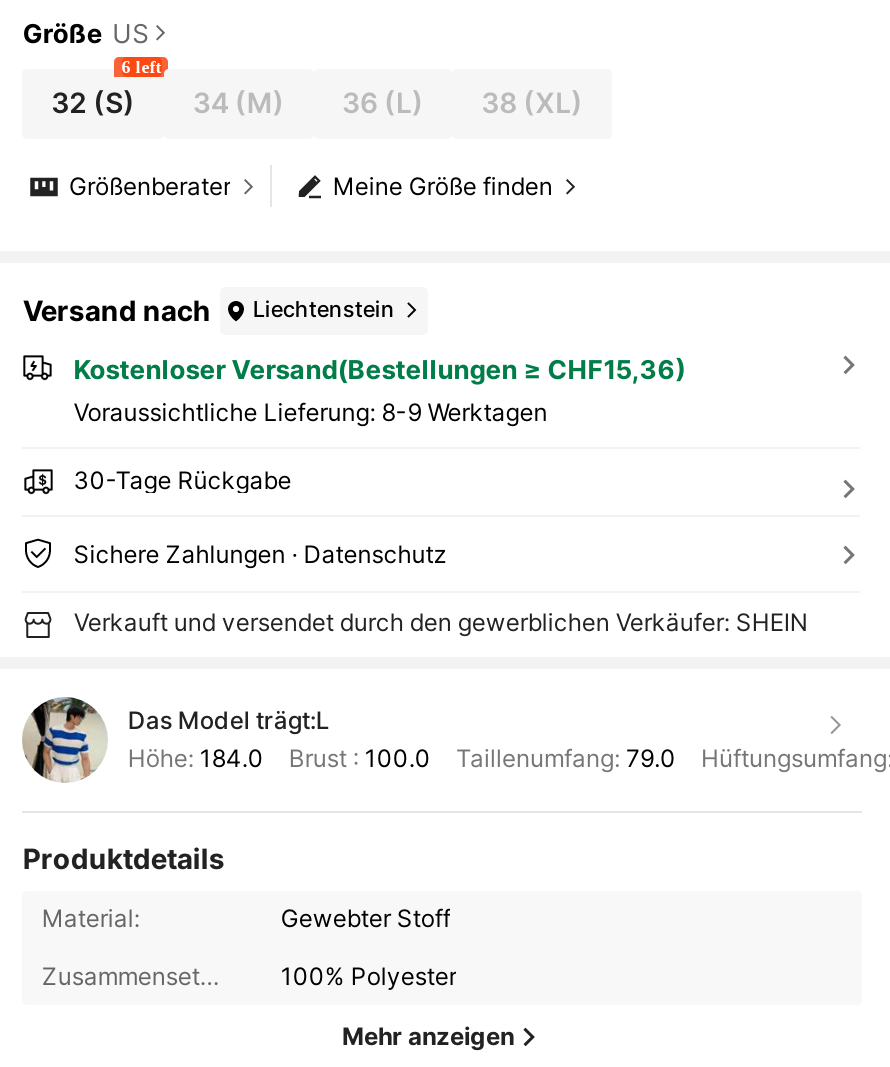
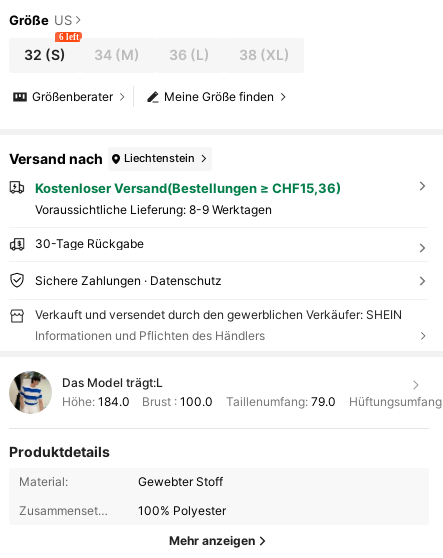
none -> [35,328,265,343] Informationen und Pflichten des Händlers

